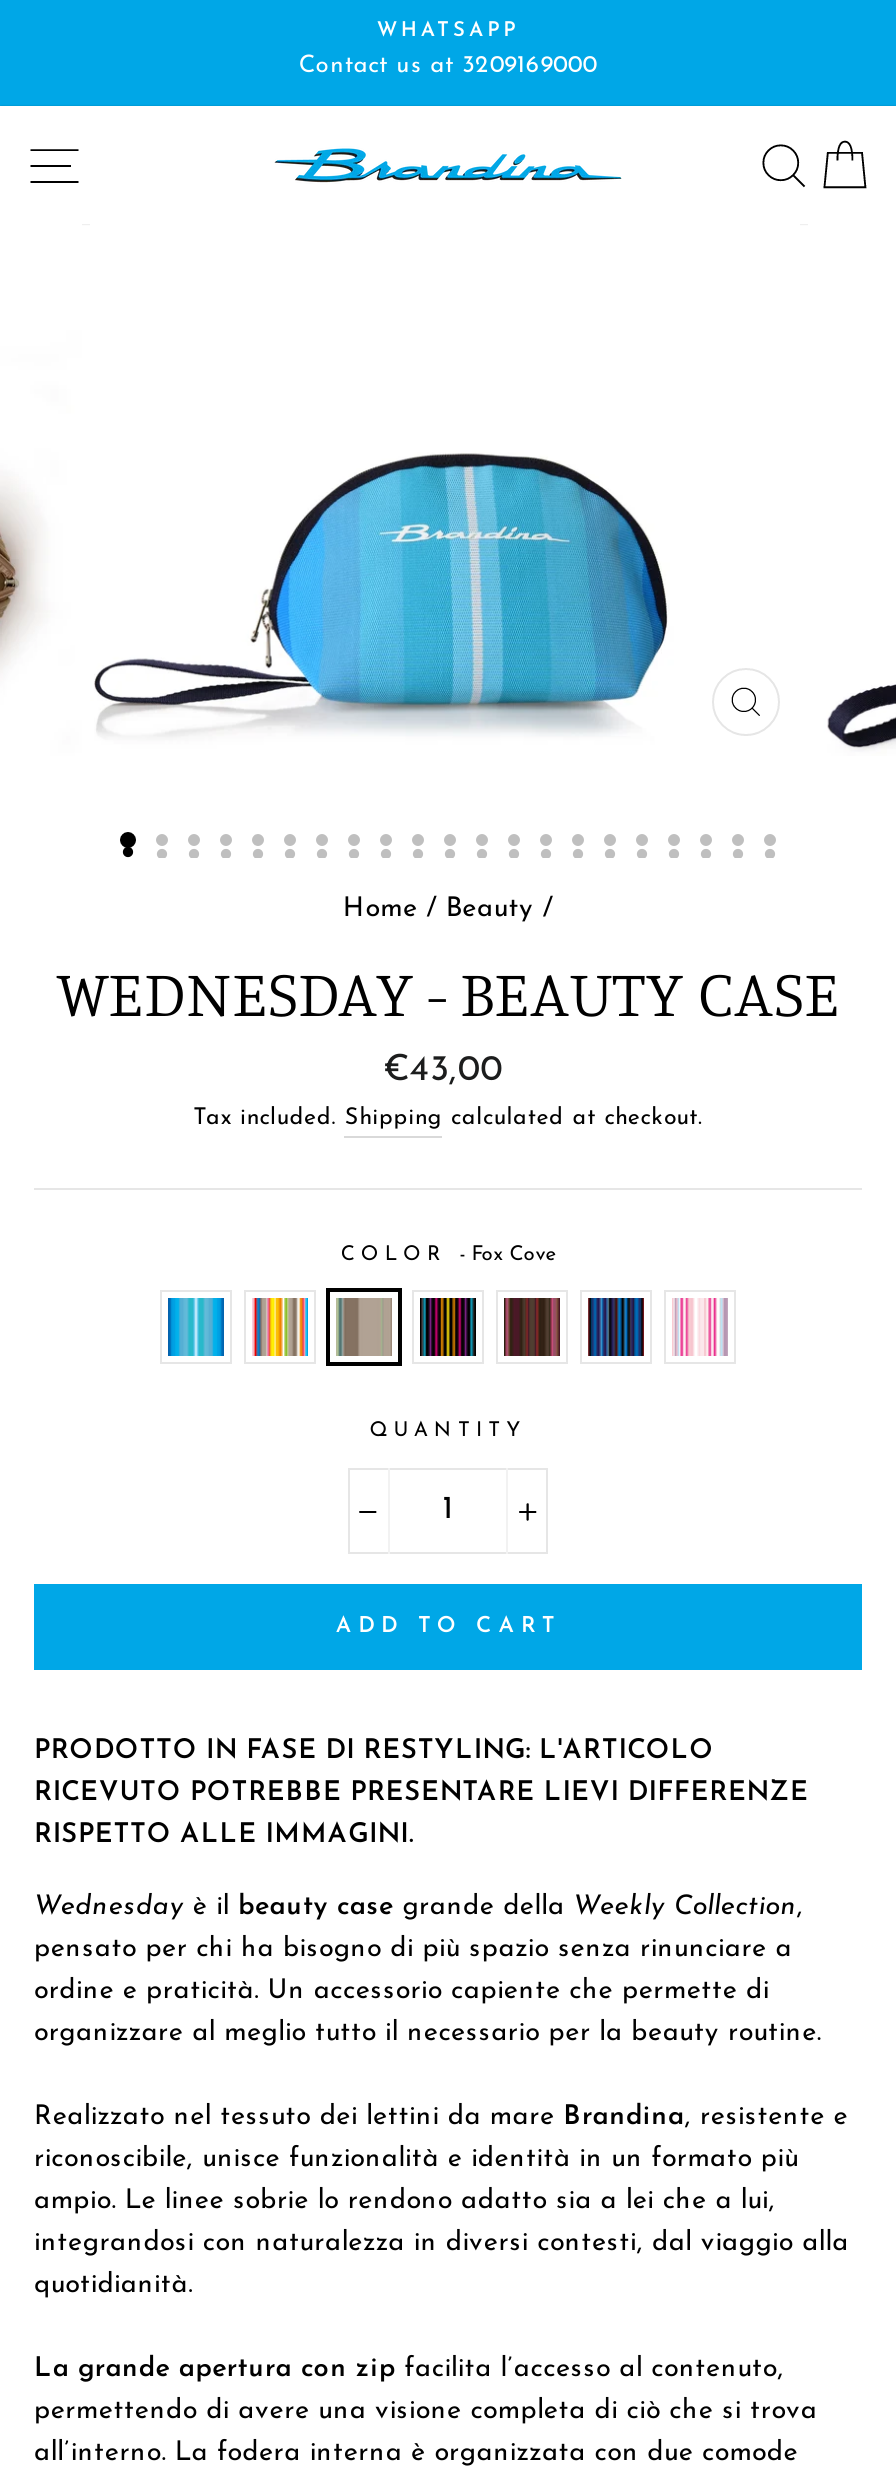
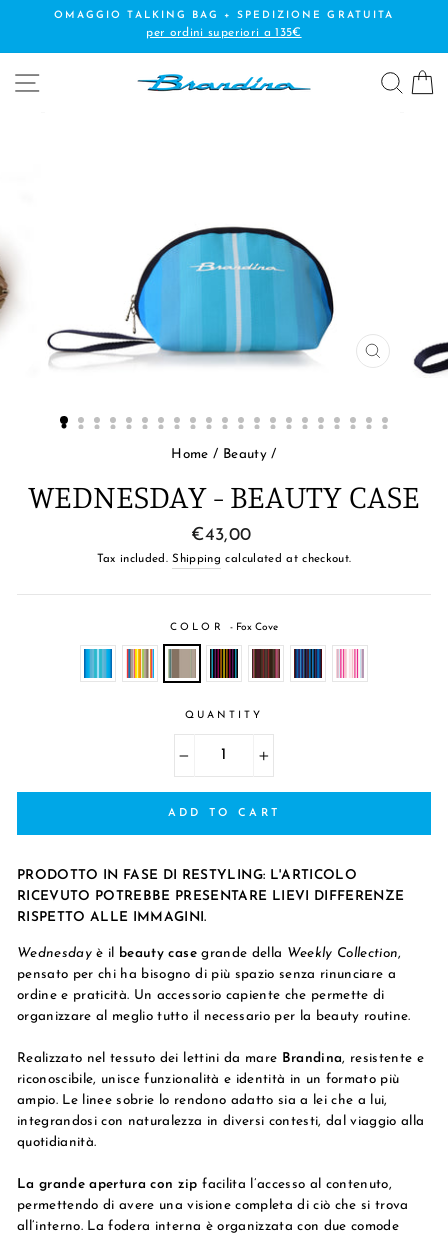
[377,20,519,42] WHATSAPP -> [54,10,394,21] OMAGGIO TALKING BAG + SPEDIZIONE GRATUITA
[299,54,597,78] Contact us at 3209169000 -> [146,27,302,39] per ordini superiori a 135€

